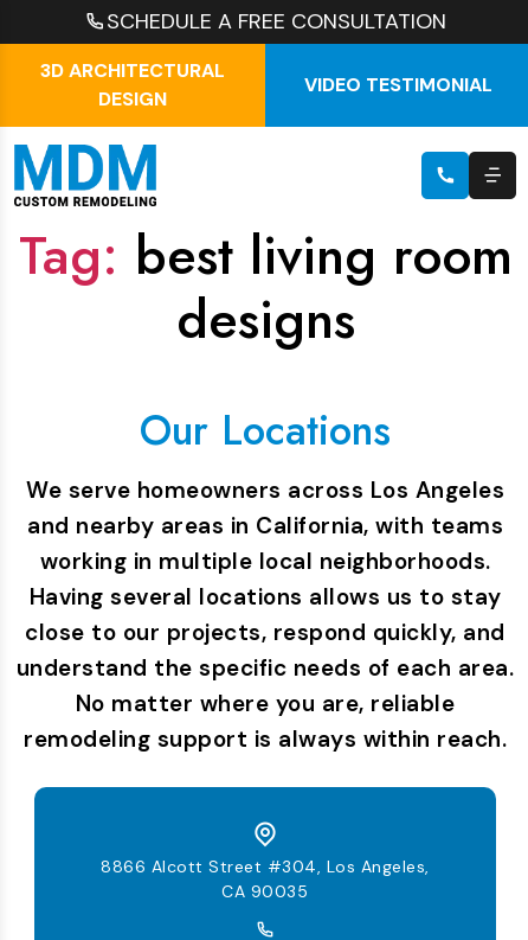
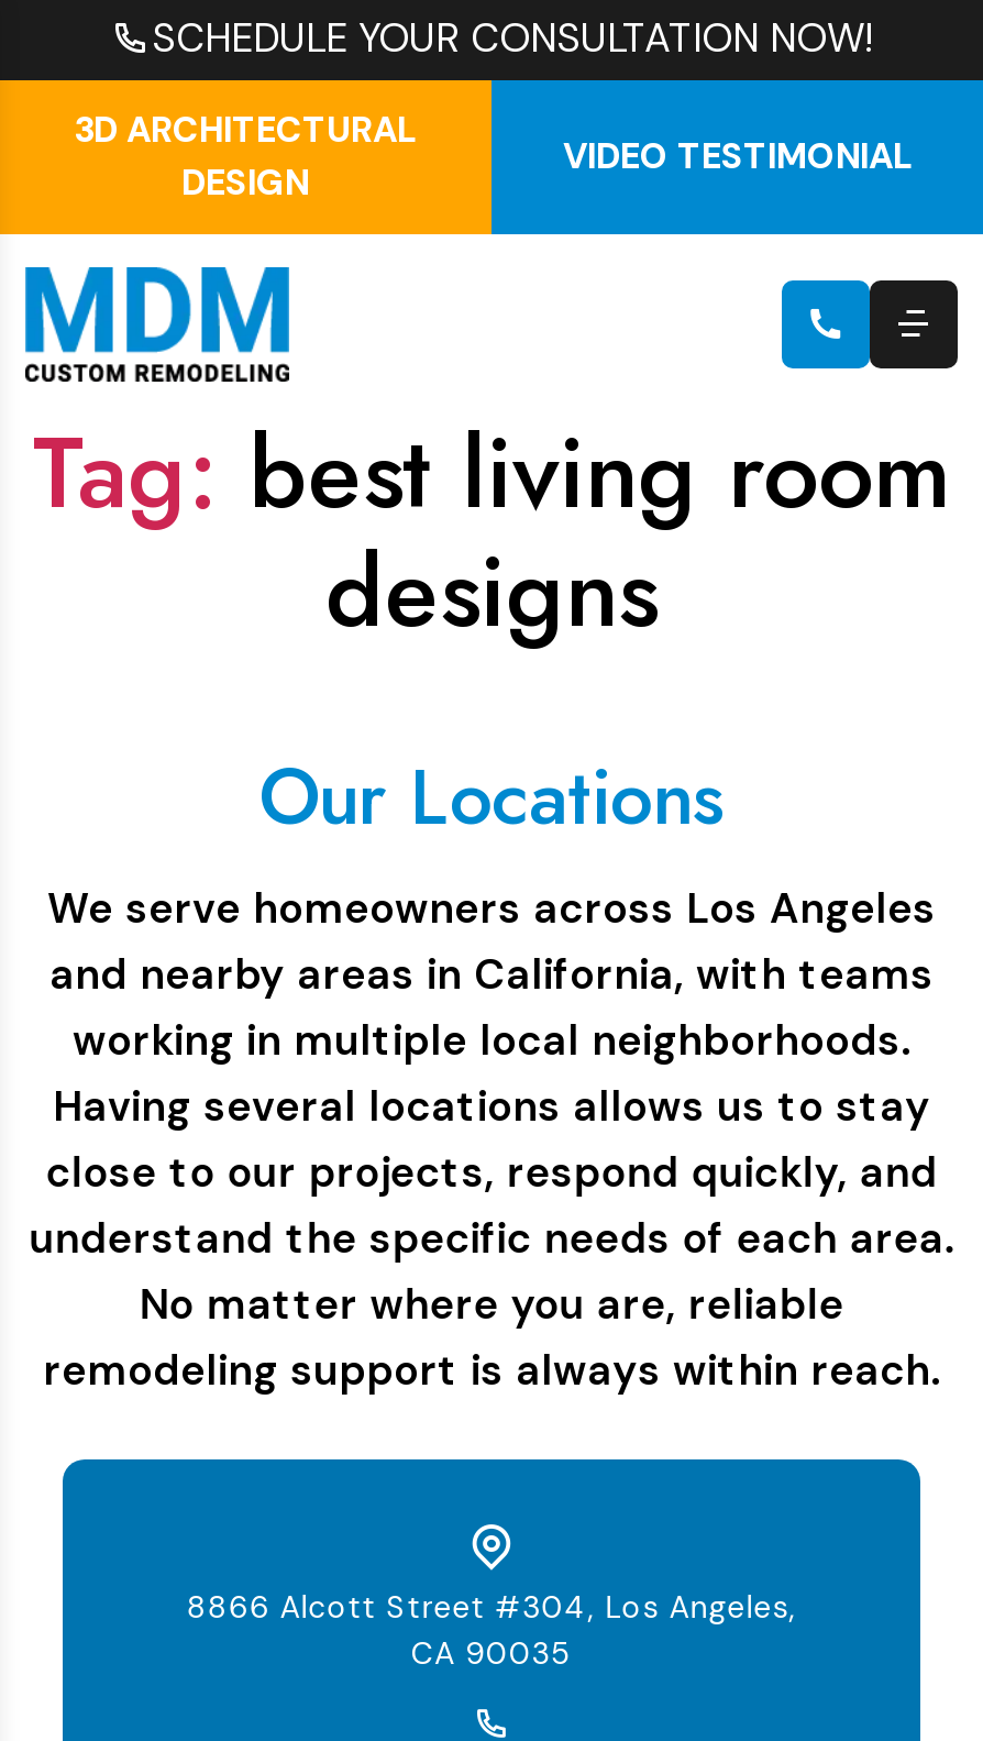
[107,7,446,36] SCHEDULE A FREE CONSULTATION -> [152,12,873,65] SCHEDULE YOUR CONSULTATION NOW!

